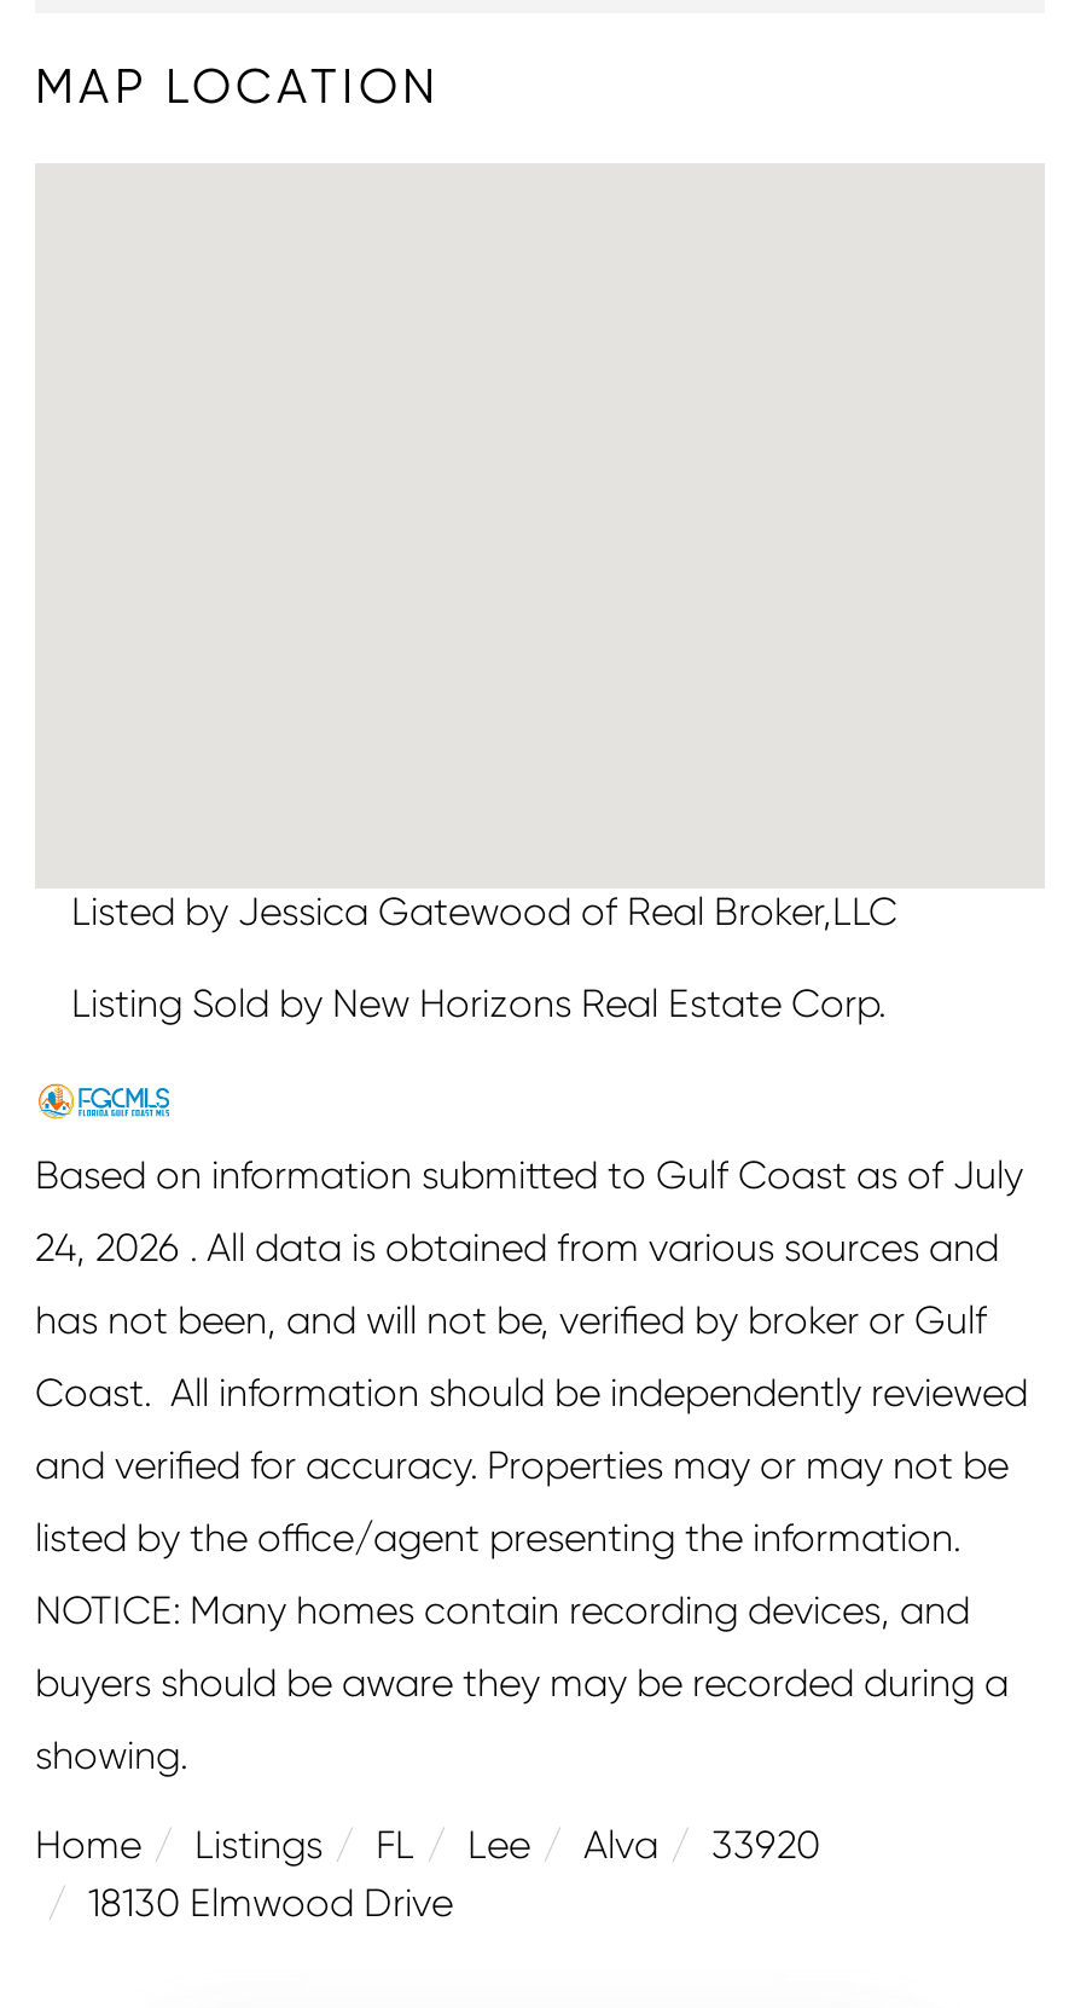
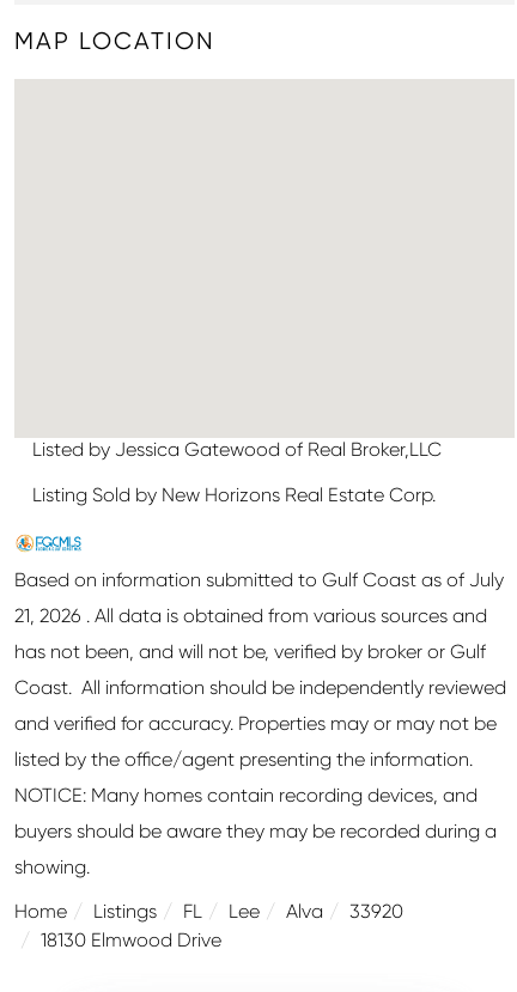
[35,1224,999,1270] 24, 2026 . All data is obtained from various sources and -> [14,604,487,627] 21, 2026 . All data is obtained from various sources and

